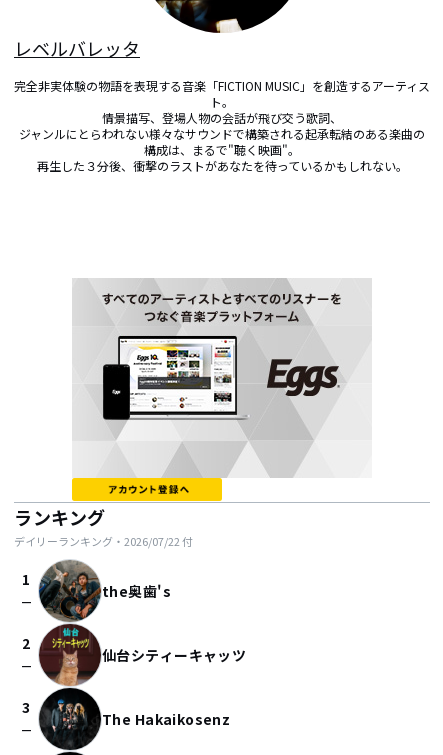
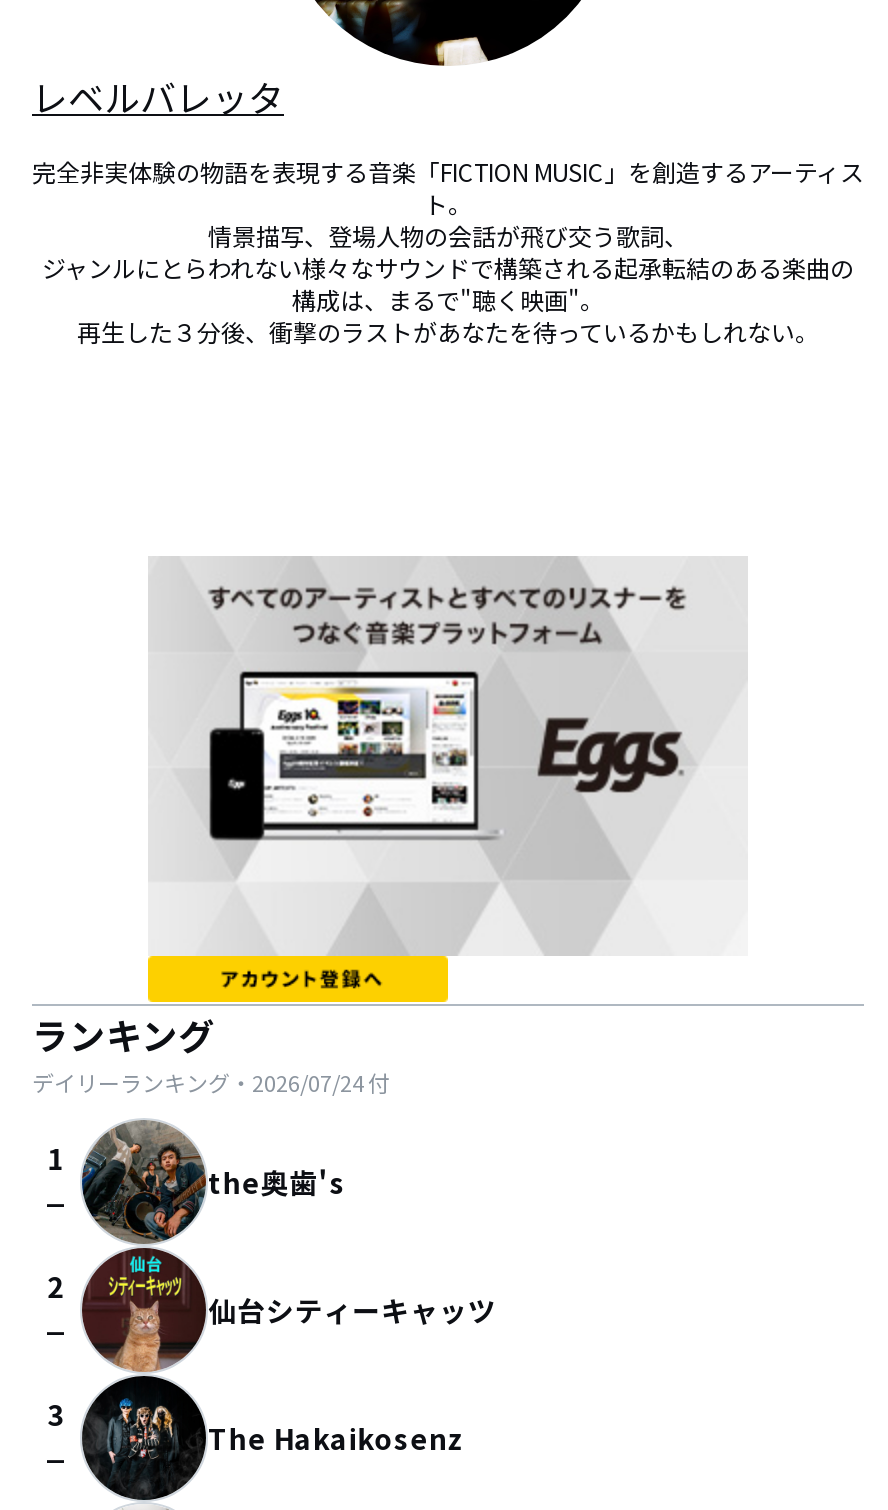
[14,533,193,549] デイリーランキング・2026/07/22付 -> [32,1066,390,1098] デイリーランキング・2026/07/24付

